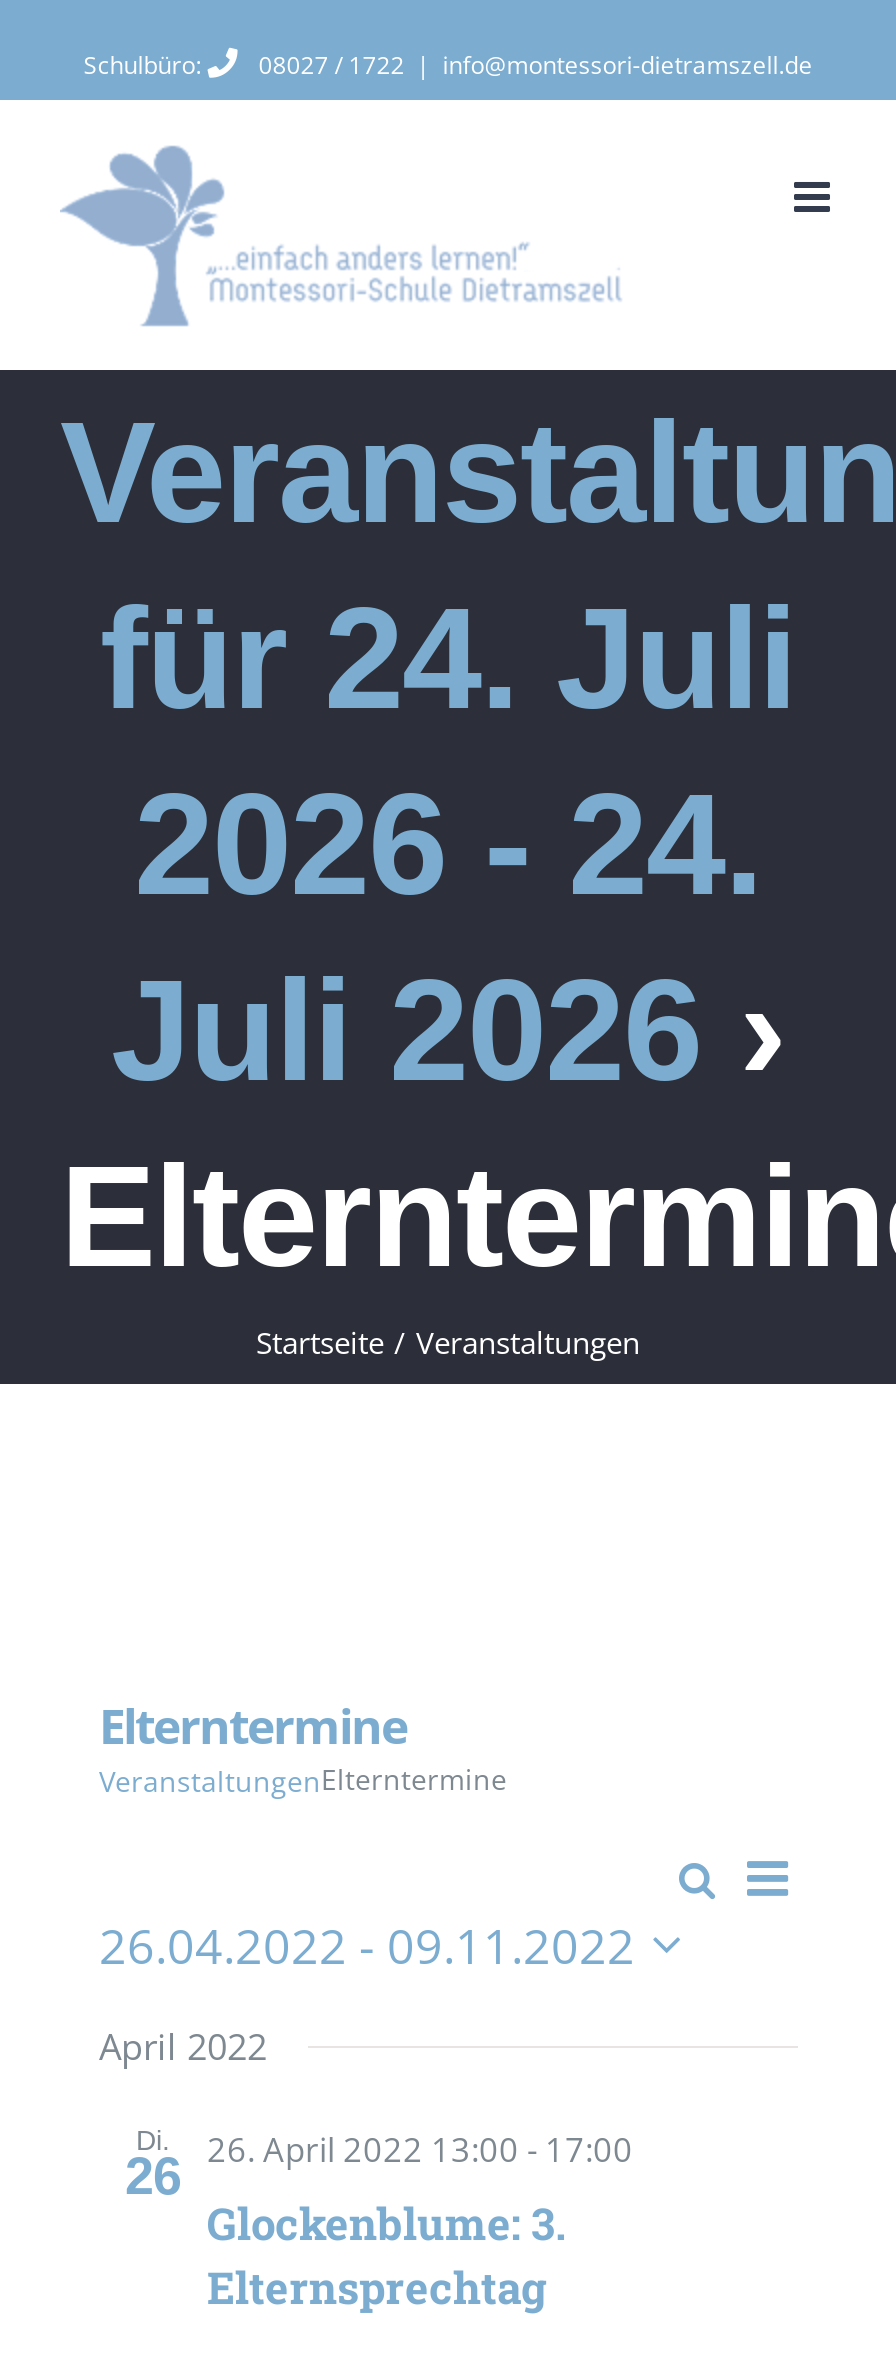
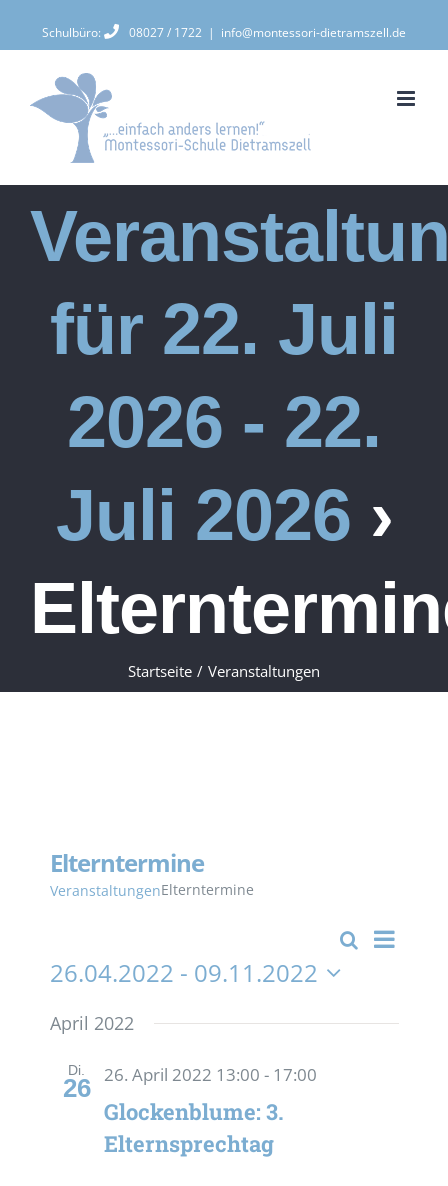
[100,579,796,739] für 24. Juli -> [50,289,398,369] für 22. Juli
[134,765,762,925] 2026 - 24. -> [67,382,381,462] 2026 - 22.

